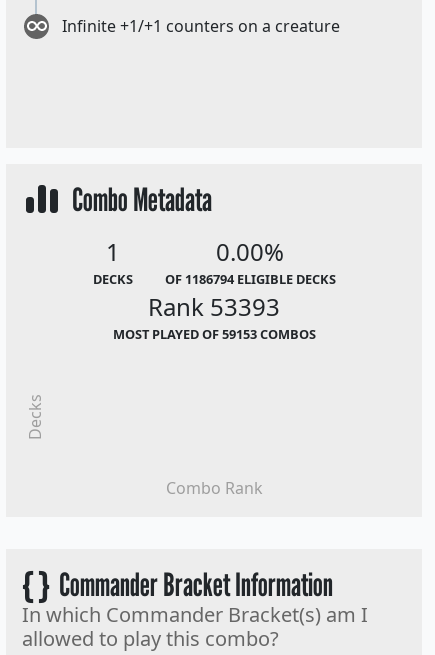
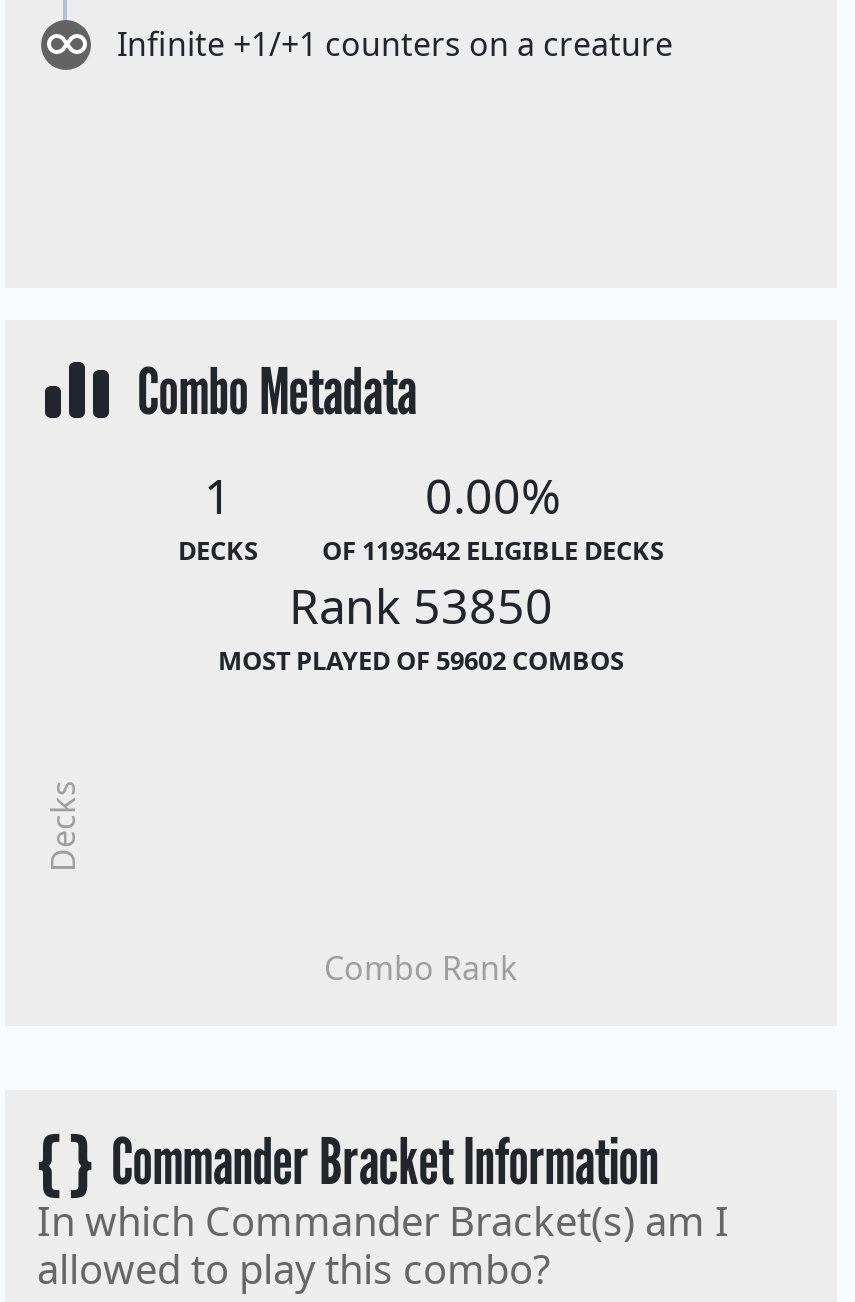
[164,270,335,288] OF 1186794 ELIGIBLE DECKS -> [322,532,664,568] OF 1193642 ELIGIBLE DECKS
[148,290,280,323] Rank 53393 -> [289,572,553,638] Rank 53850
[112,325,315,343] MOST PLAYED OF 59153 COMBOS -> [218,642,624,678] MOST PLAYED OF 59602 COMBOS

